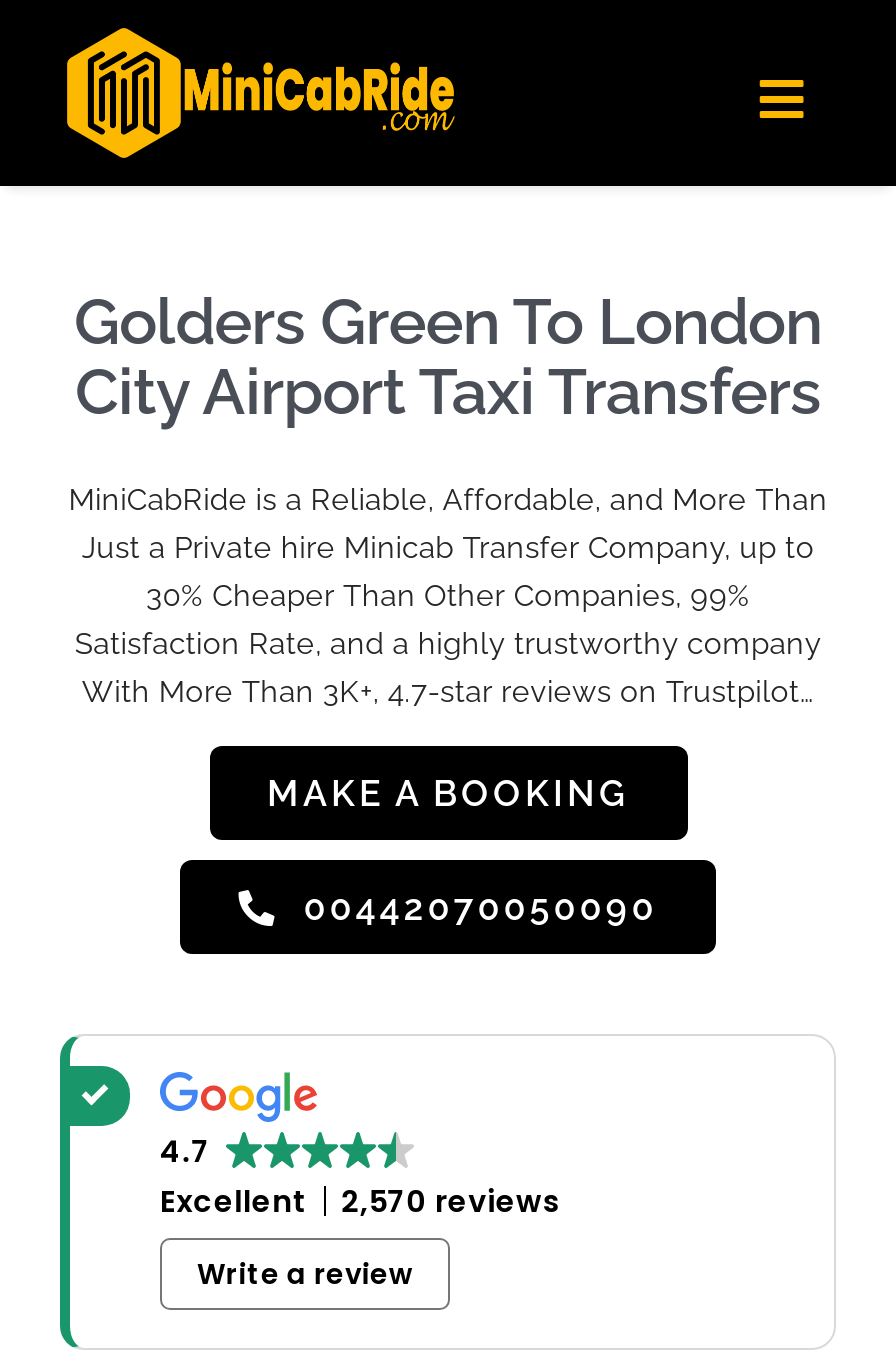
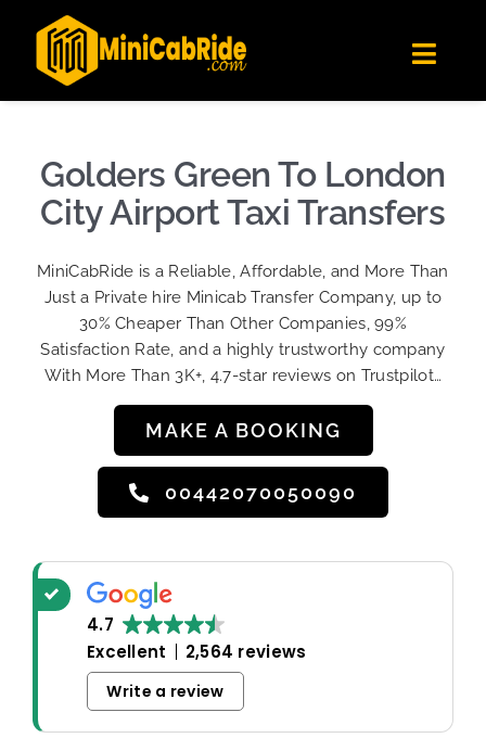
[160,1180,561,1222] Excellent 2,570 reviews -> [87,640,307,663] Excellent 2,564 reviews

